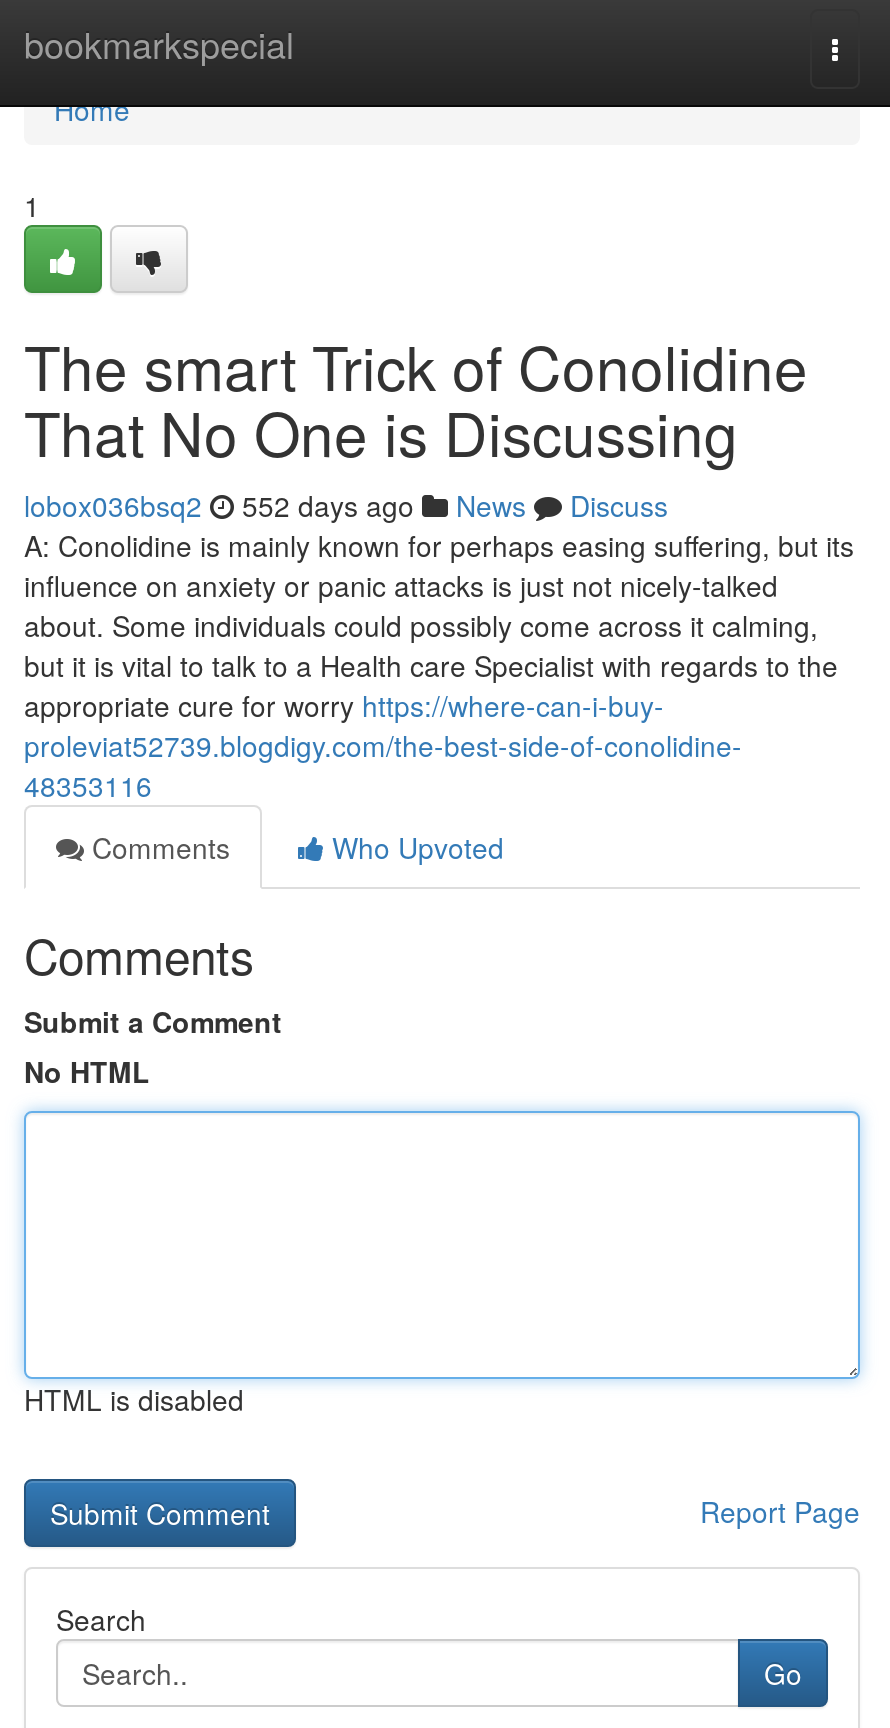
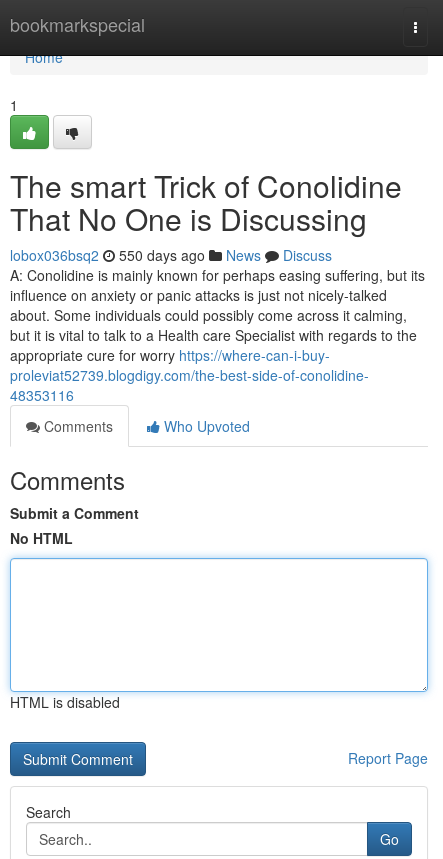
[24,485,668,525] lobox036bsq2 552 days ago News Discuss -> [10,245,332,265] lobox036bsq2 550 days ago News Discuss

